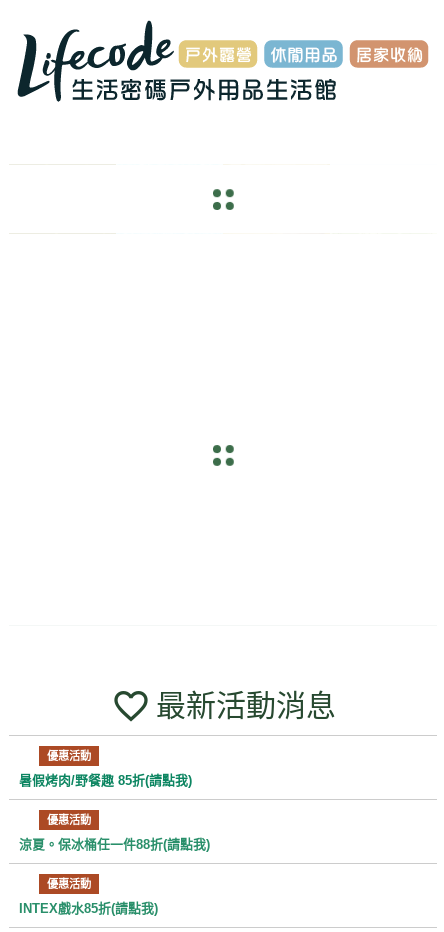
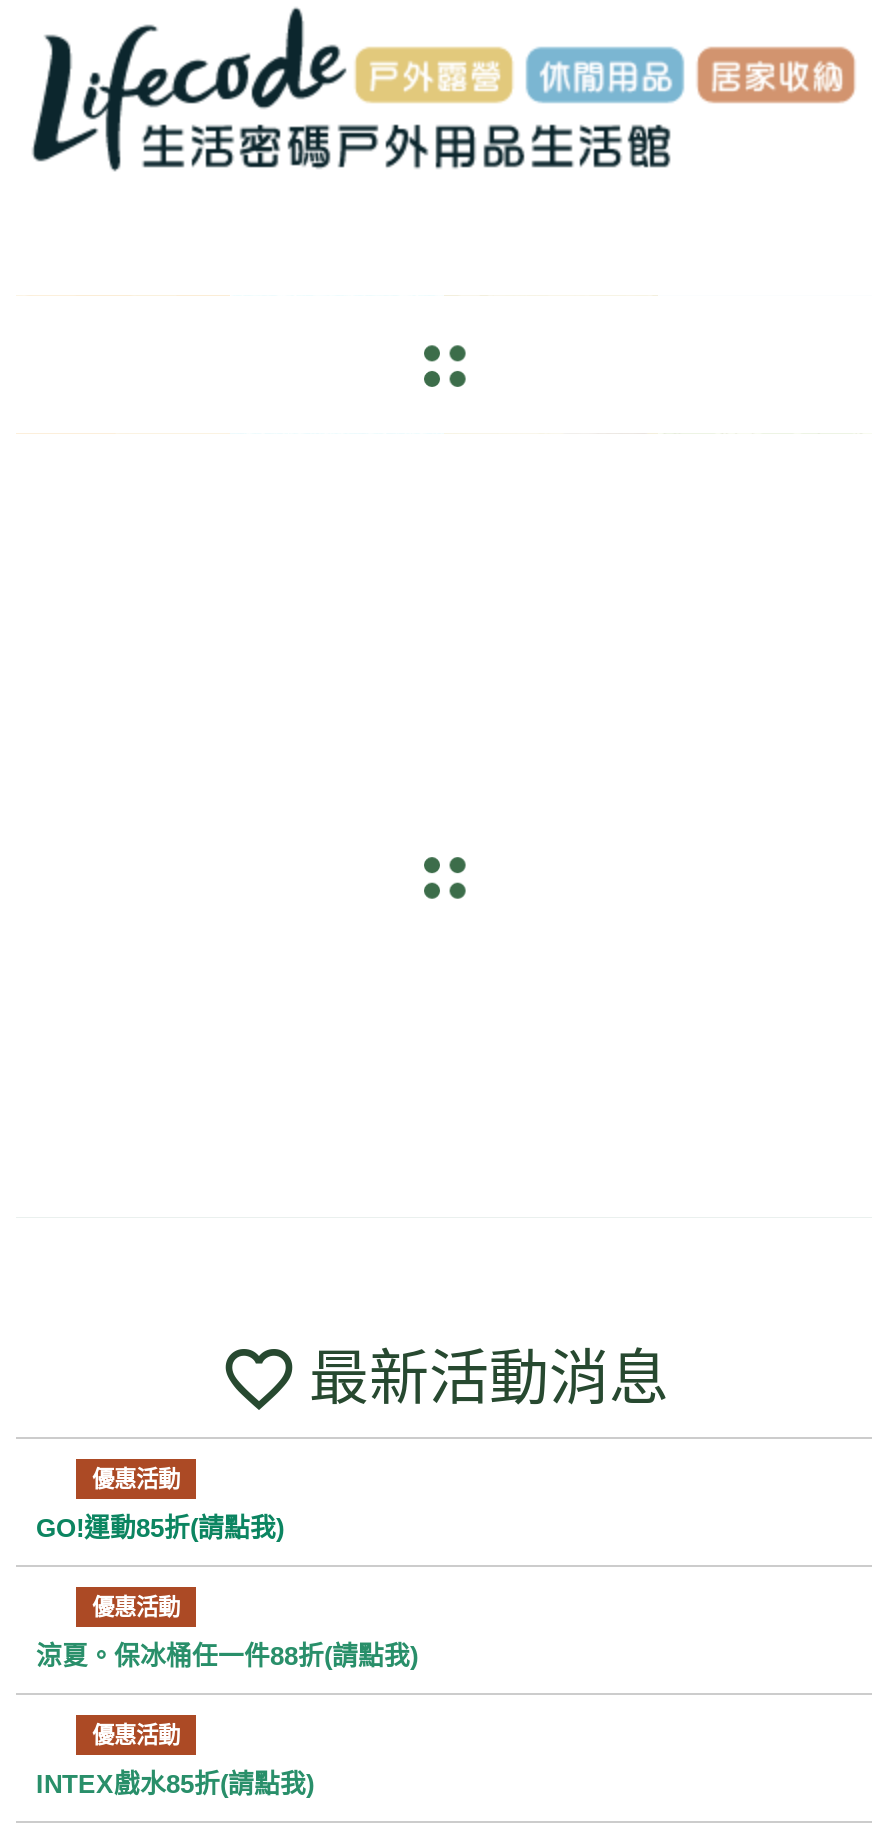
[19,772,192,787] 暑假烤肉/野餐趣 85折(請點我) -> [36,1512,284,1542] GO!運動85折(請點我)

